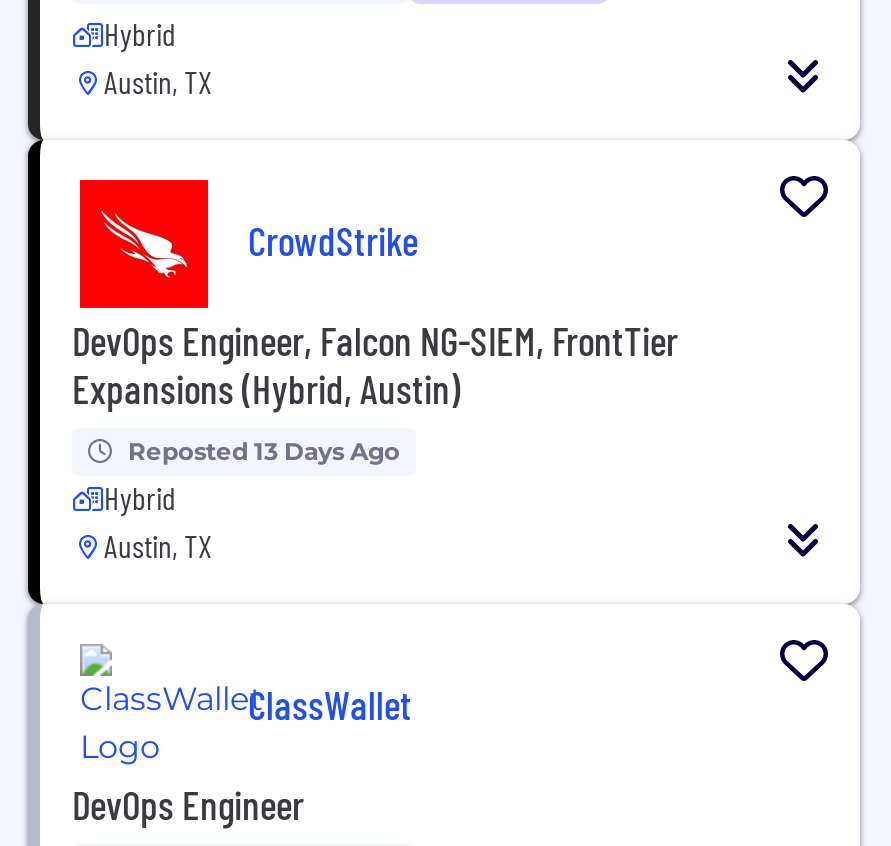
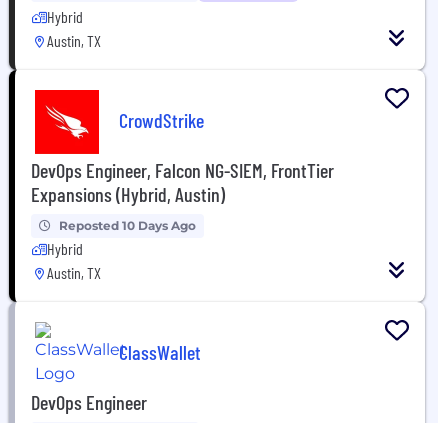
[128,435,400,465] Reposted 13 Days Ago -> [59,218,196,233] Reposted 10 Days Ago

